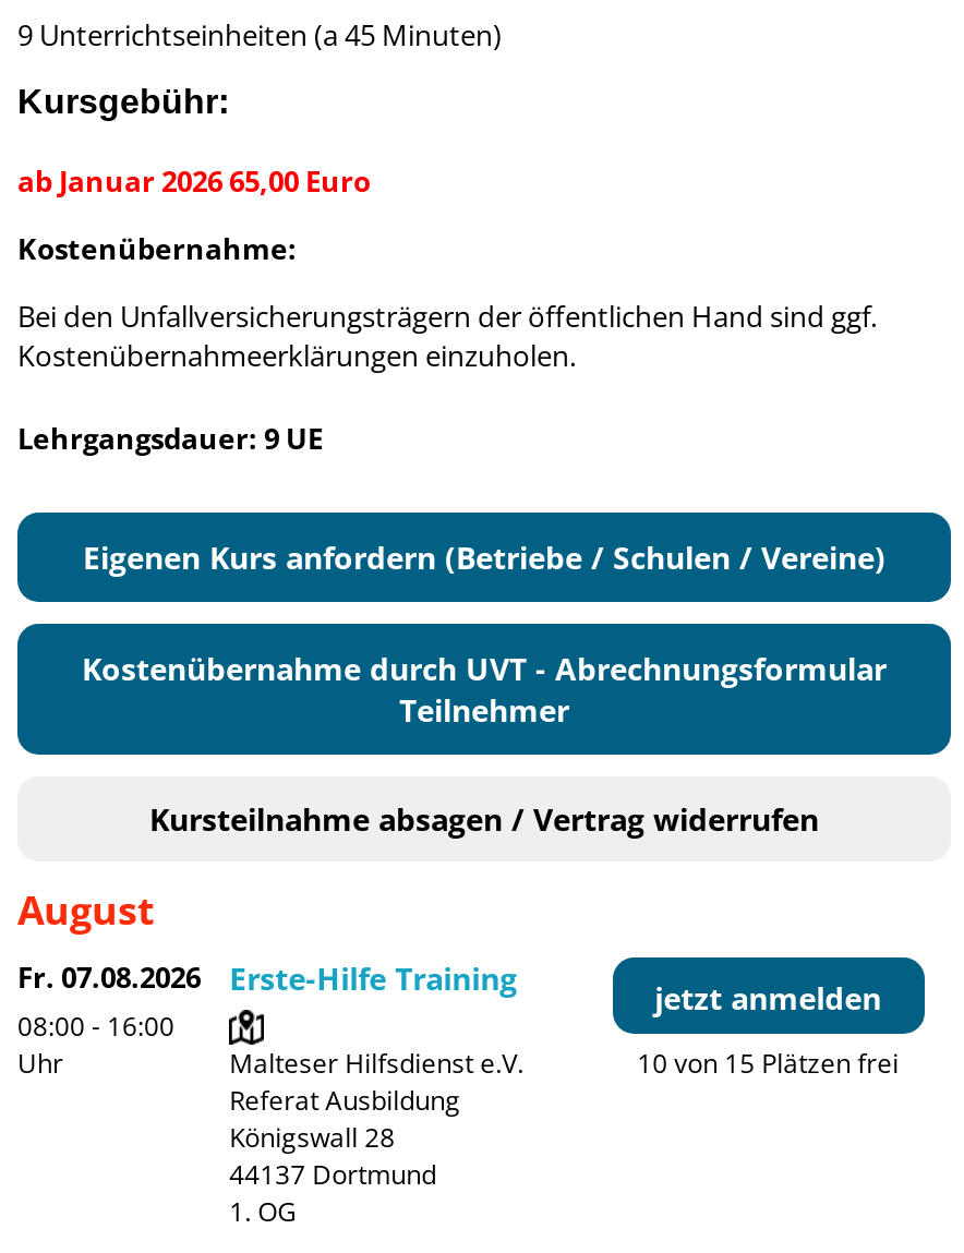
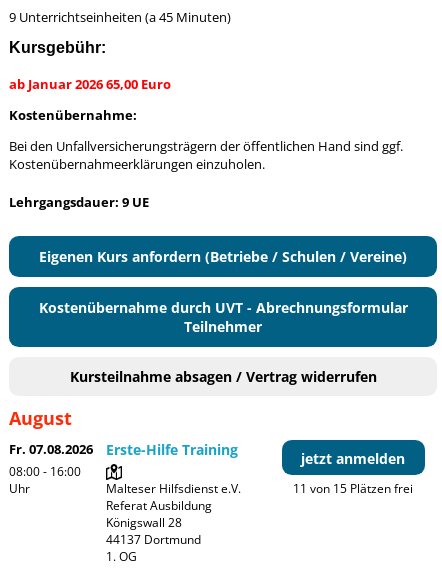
[637,1046,899,1083] 10 von 15 Plätzen frei -> [293,480,413,497] 11 von 15 Plätzen frei

